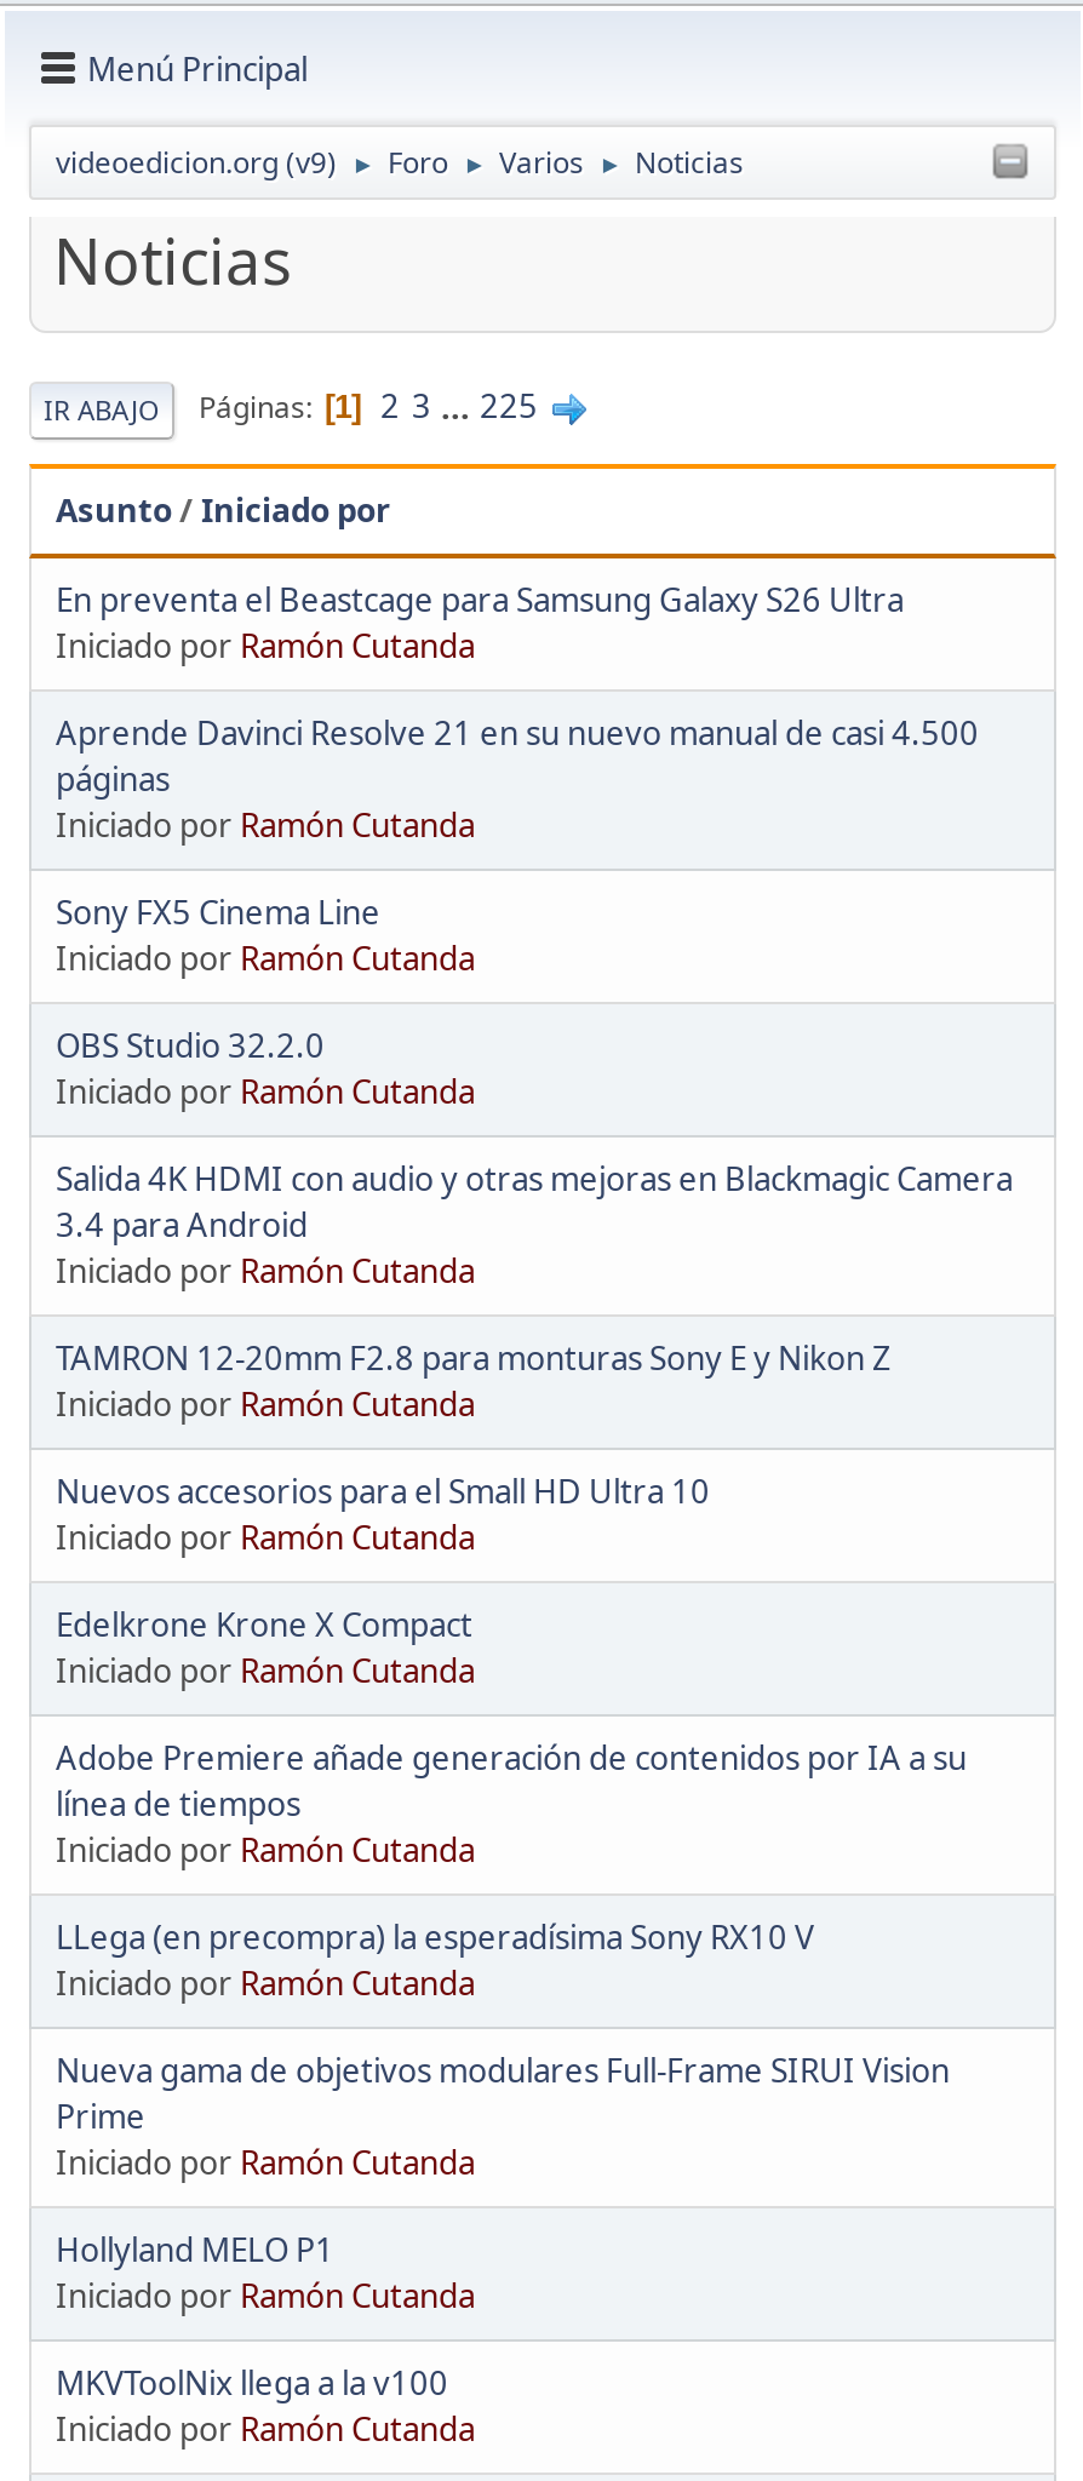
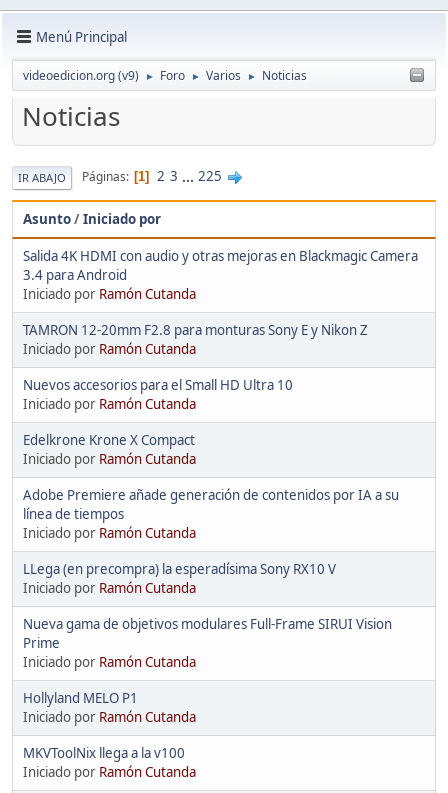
[56,577,979,1113] En preventa el Beastcage para Samsung Galaxy S26 Ultra | Iniciado por Ramón Cutanda | Aprende Davinci Resolve 21 en su nuevo manual de casi 4.500 | páginas | Iniciado por Ramón Cutanda | Sony FX5 Cinema Line | Iniciado por Ramón Cutanda | OBS Studio 32.2.0 | Iniciado por Ramón Cutanda -> none

